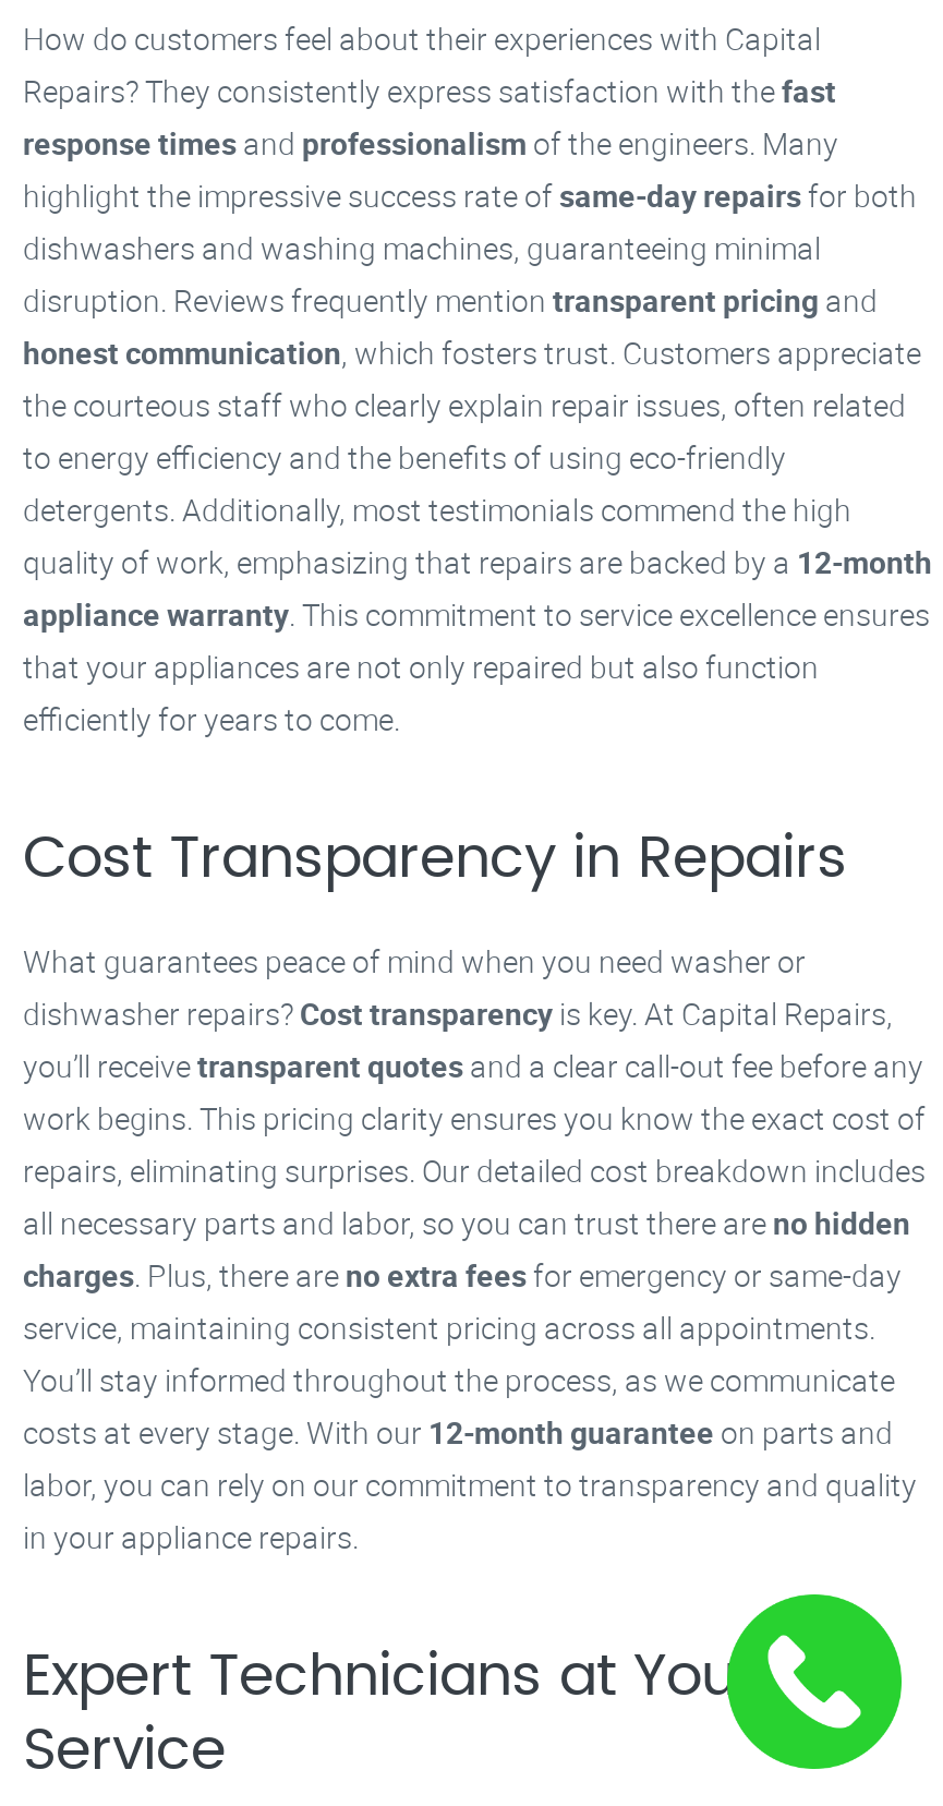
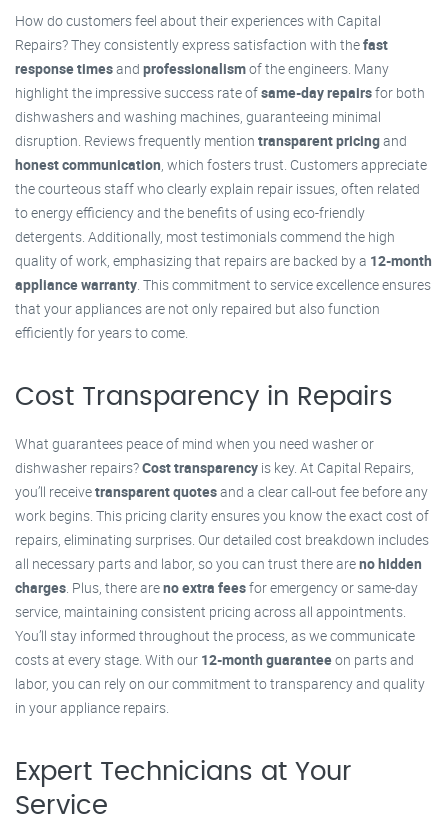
[729,1592,904,1771] [image] -> none

